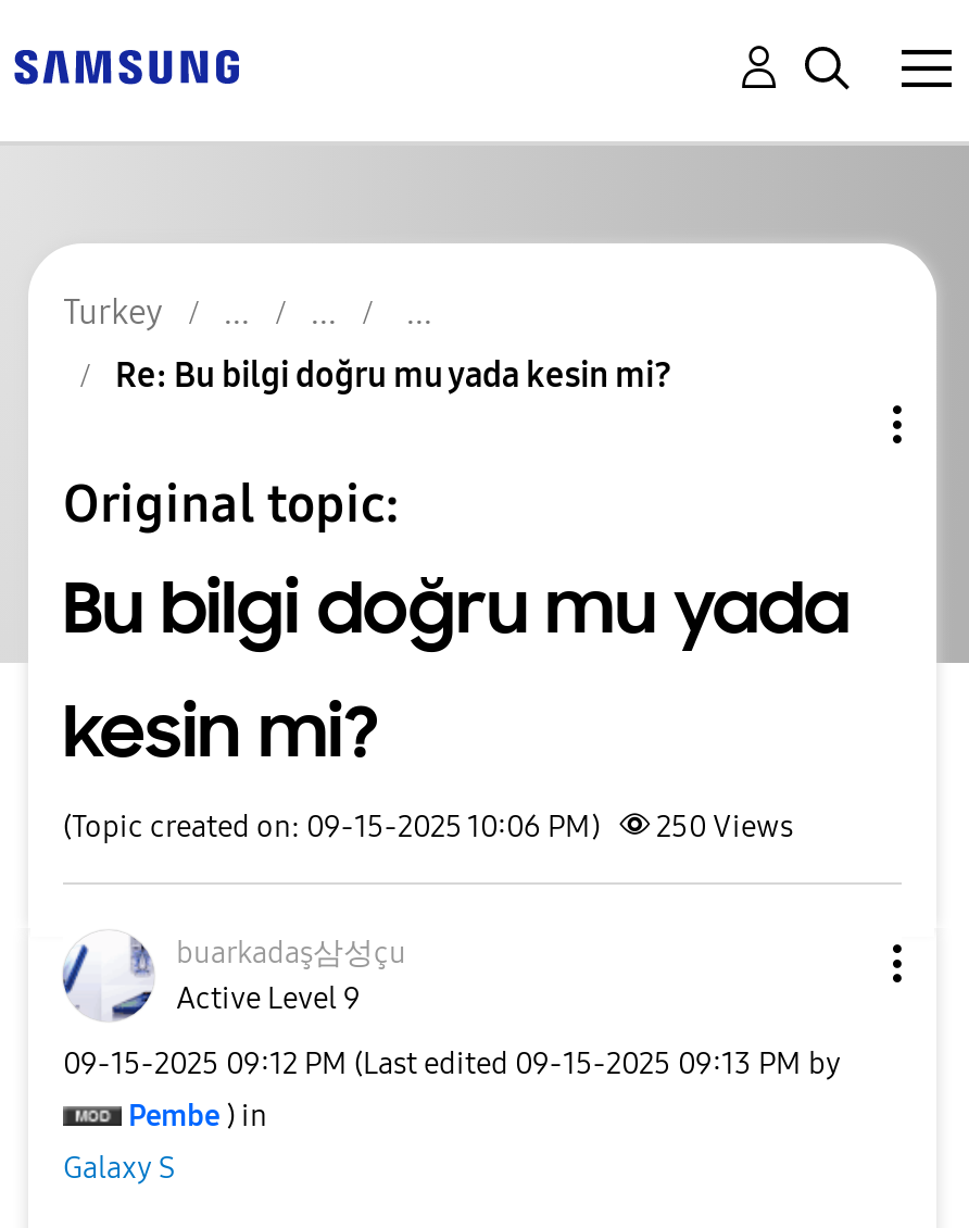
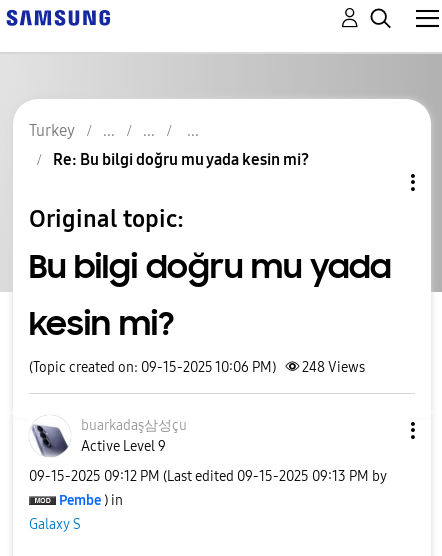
[63,809,793,845] (Topic created on: 09-15-2025 10:06 PM) 250 Views -> [29,359,365,376] (Topic created on: 09-15-2025 10:06 PM) 248 Views
[61,937,154,1017] [image] -> [29,420,70,456] [image]

